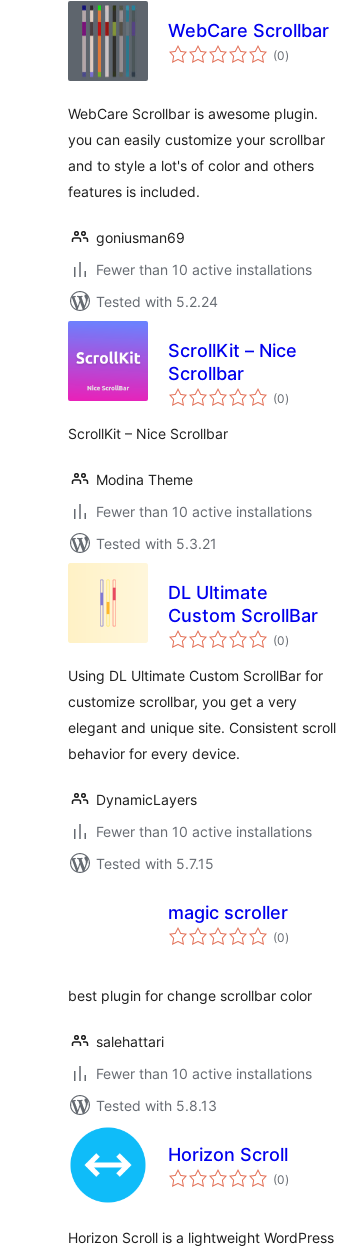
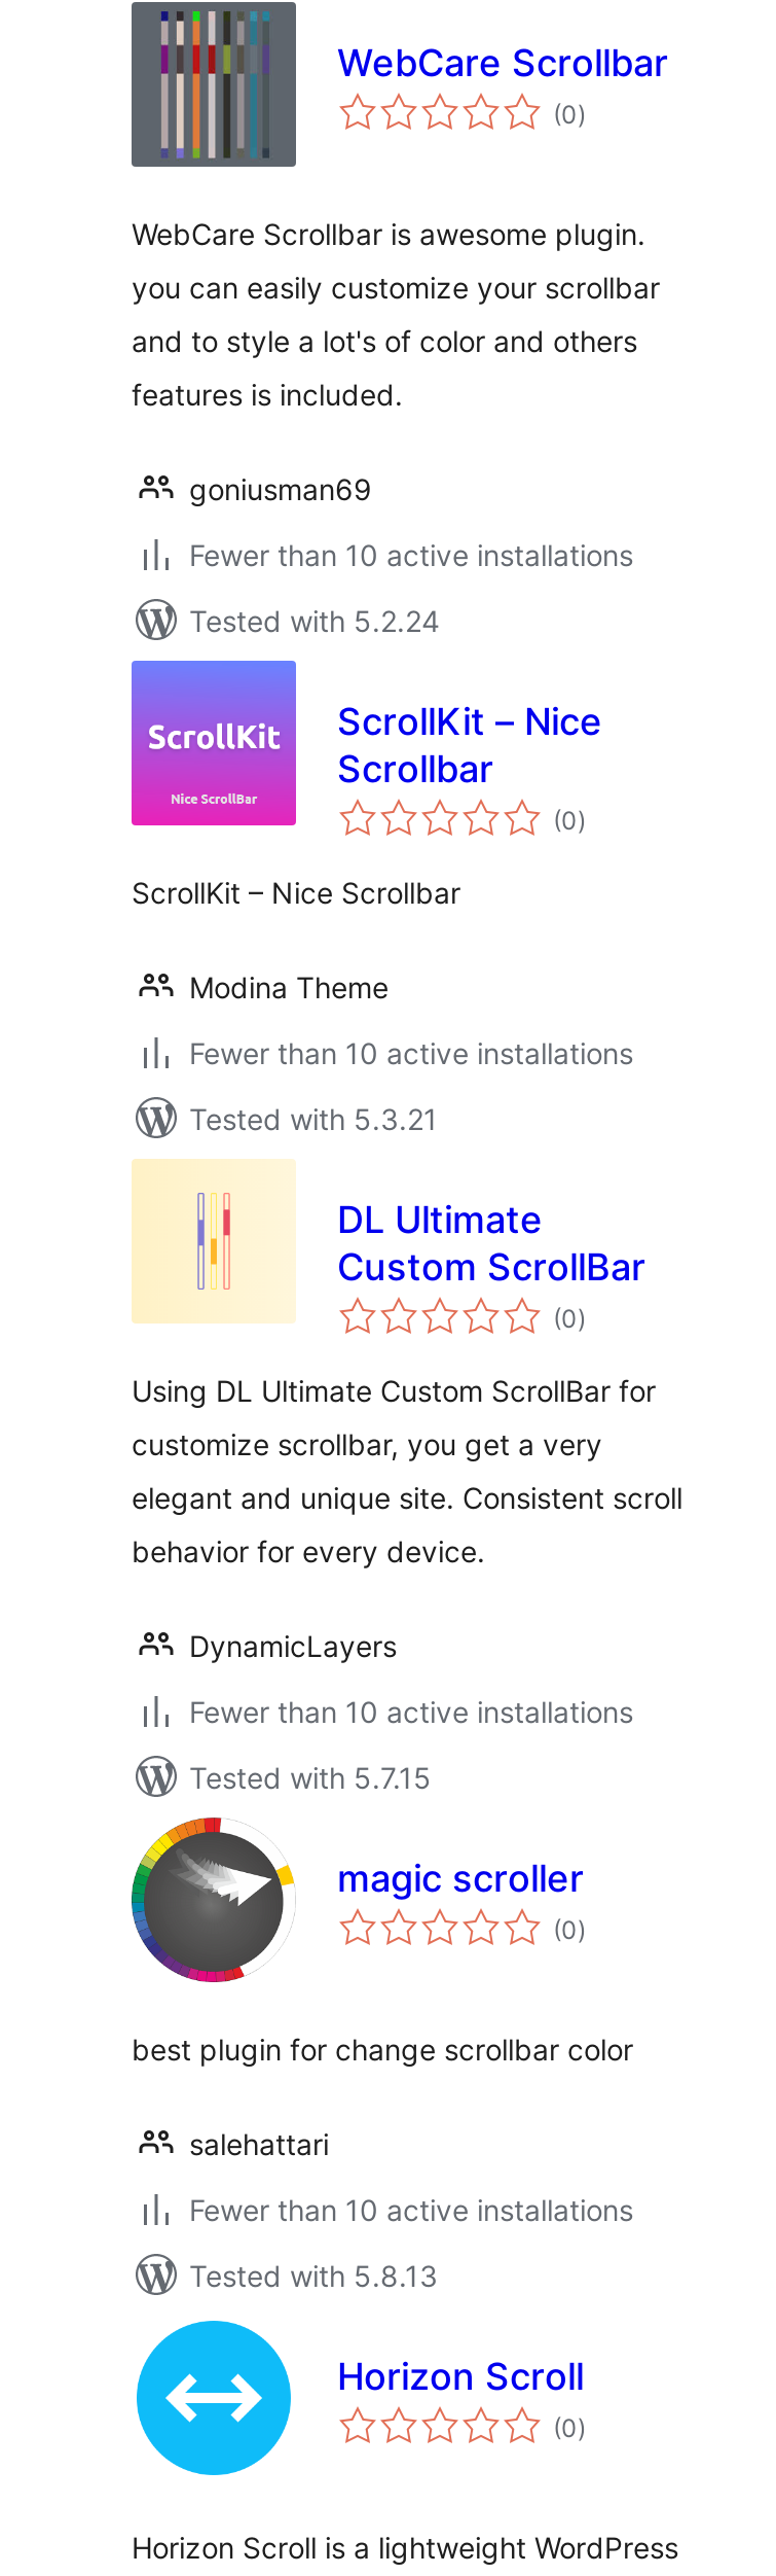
none -> [130,1815,296,1984] [image]

